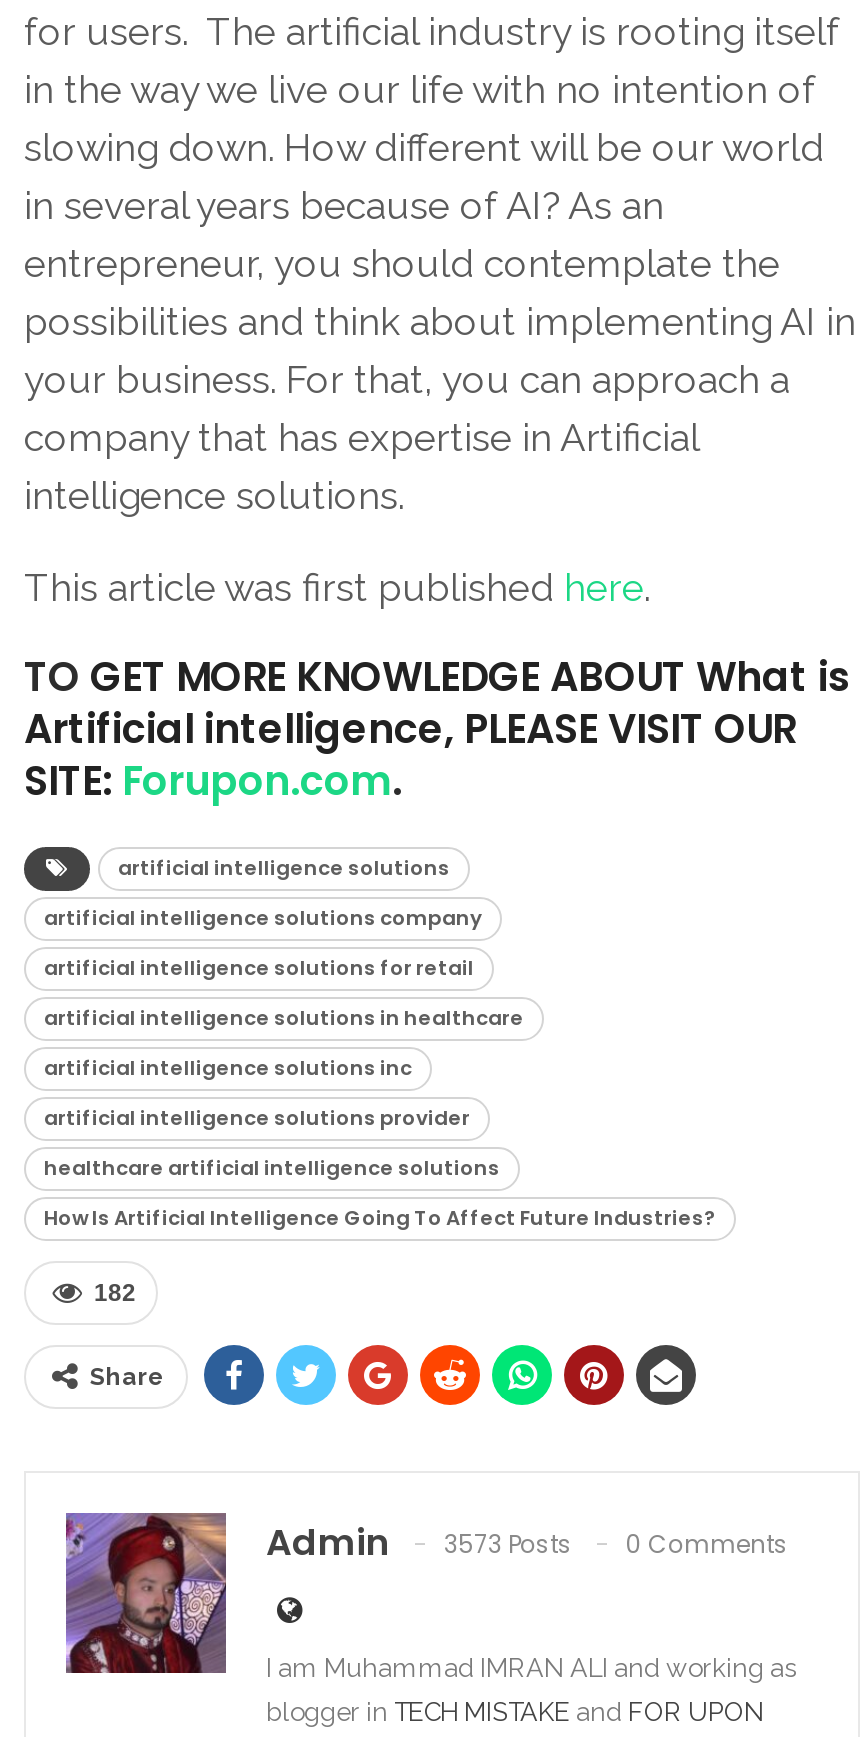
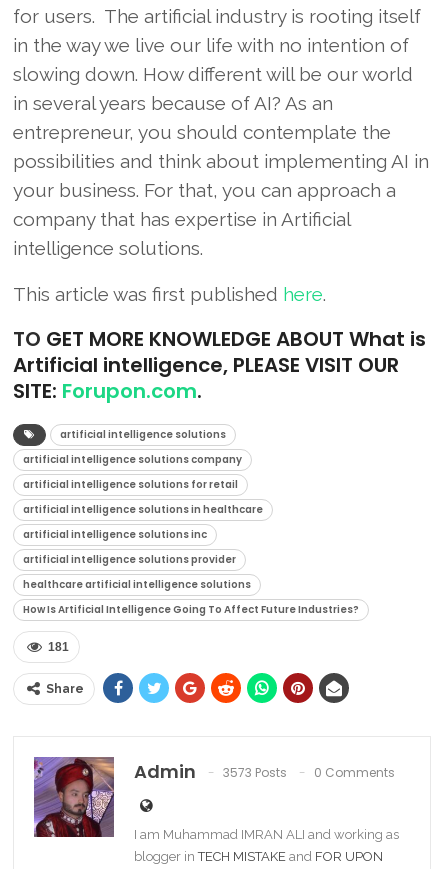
[94,1279,136,1307] 182 -> [48,640,69,654] 181

